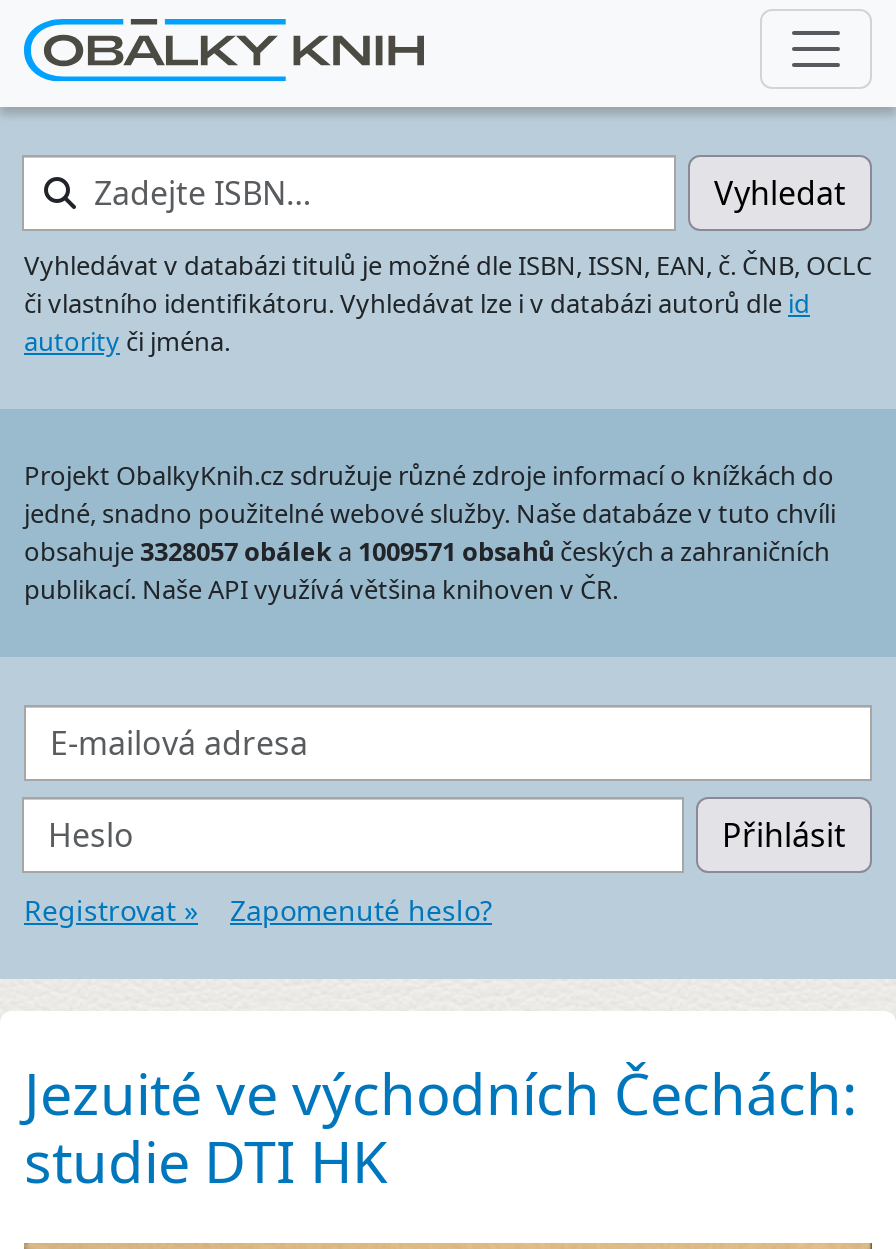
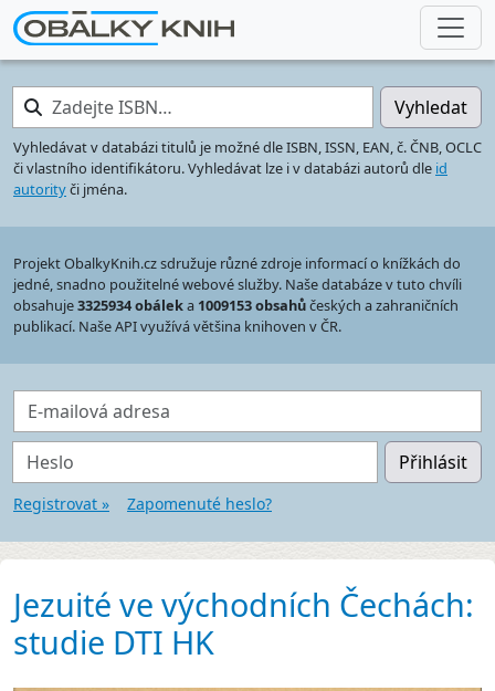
[24,534,830,570] obsahuje 3328057 obálek a 1009571 obsahů českých a zahraničních -> [13,296,459,315] obsahuje 3325934 obálek a 1009153 obsahů českých a zahraničních

